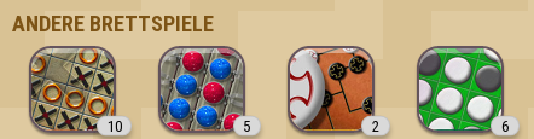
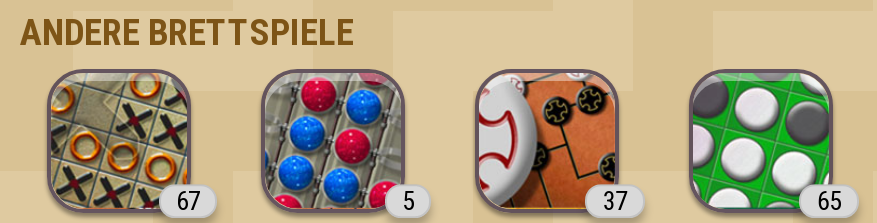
[107,117,121,135] 10 -> [176,186,200,216] 67
[372,117,379,135] 2 -> [603,186,627,216] 37
[501,117,509,135] 6 -> [817,186,841,216] 65

